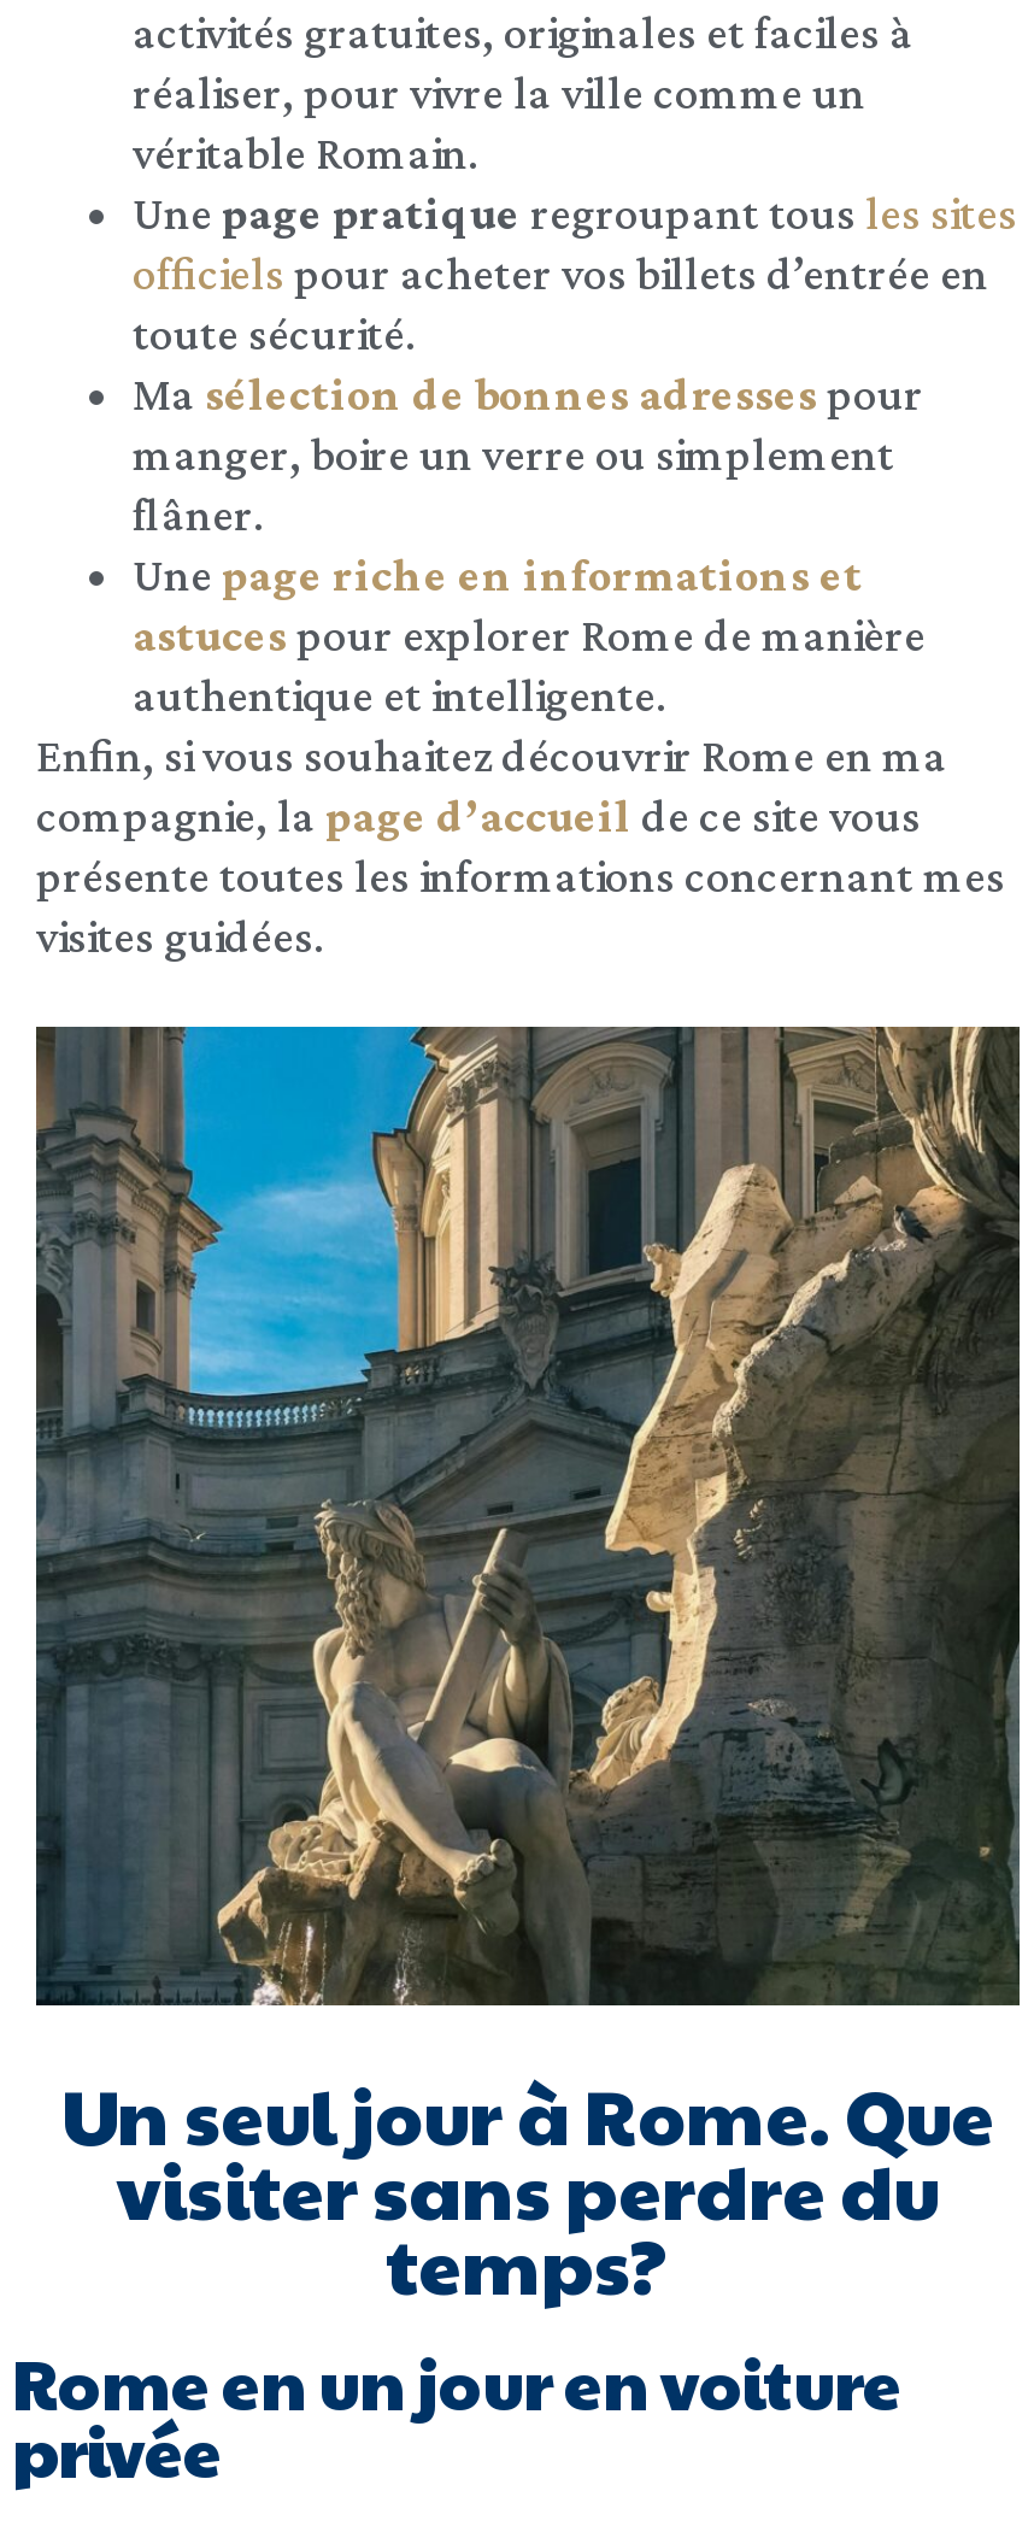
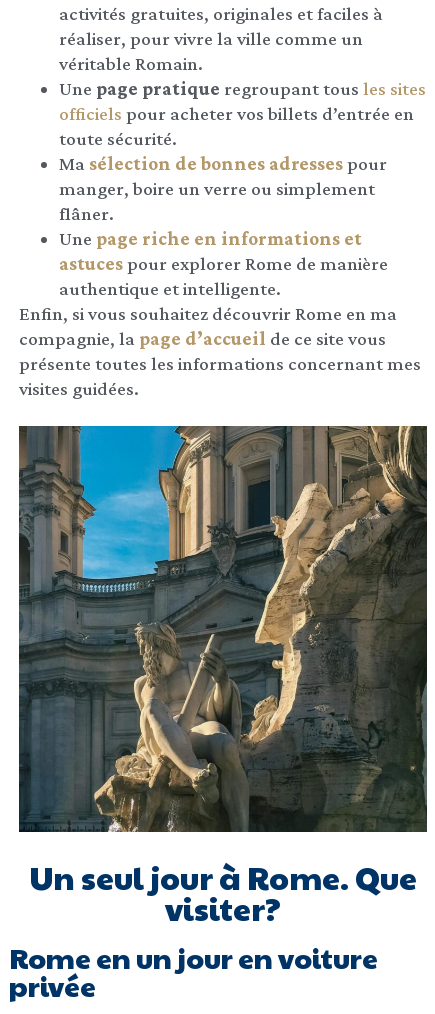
[117,2135,939,2316] visiter sans perdre du | temps? -> [165,886,281,930] visiter?

